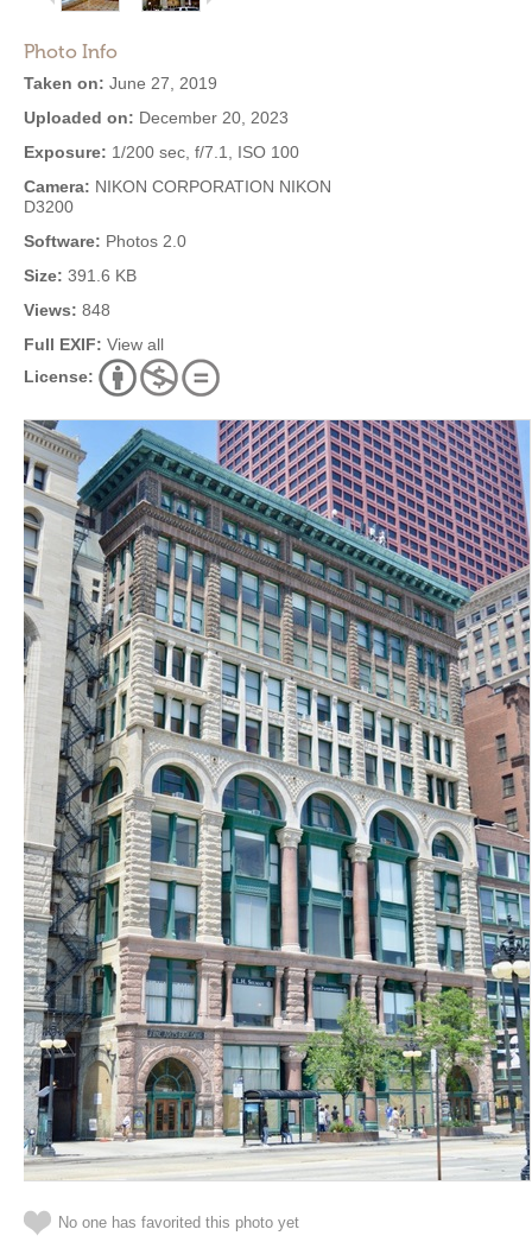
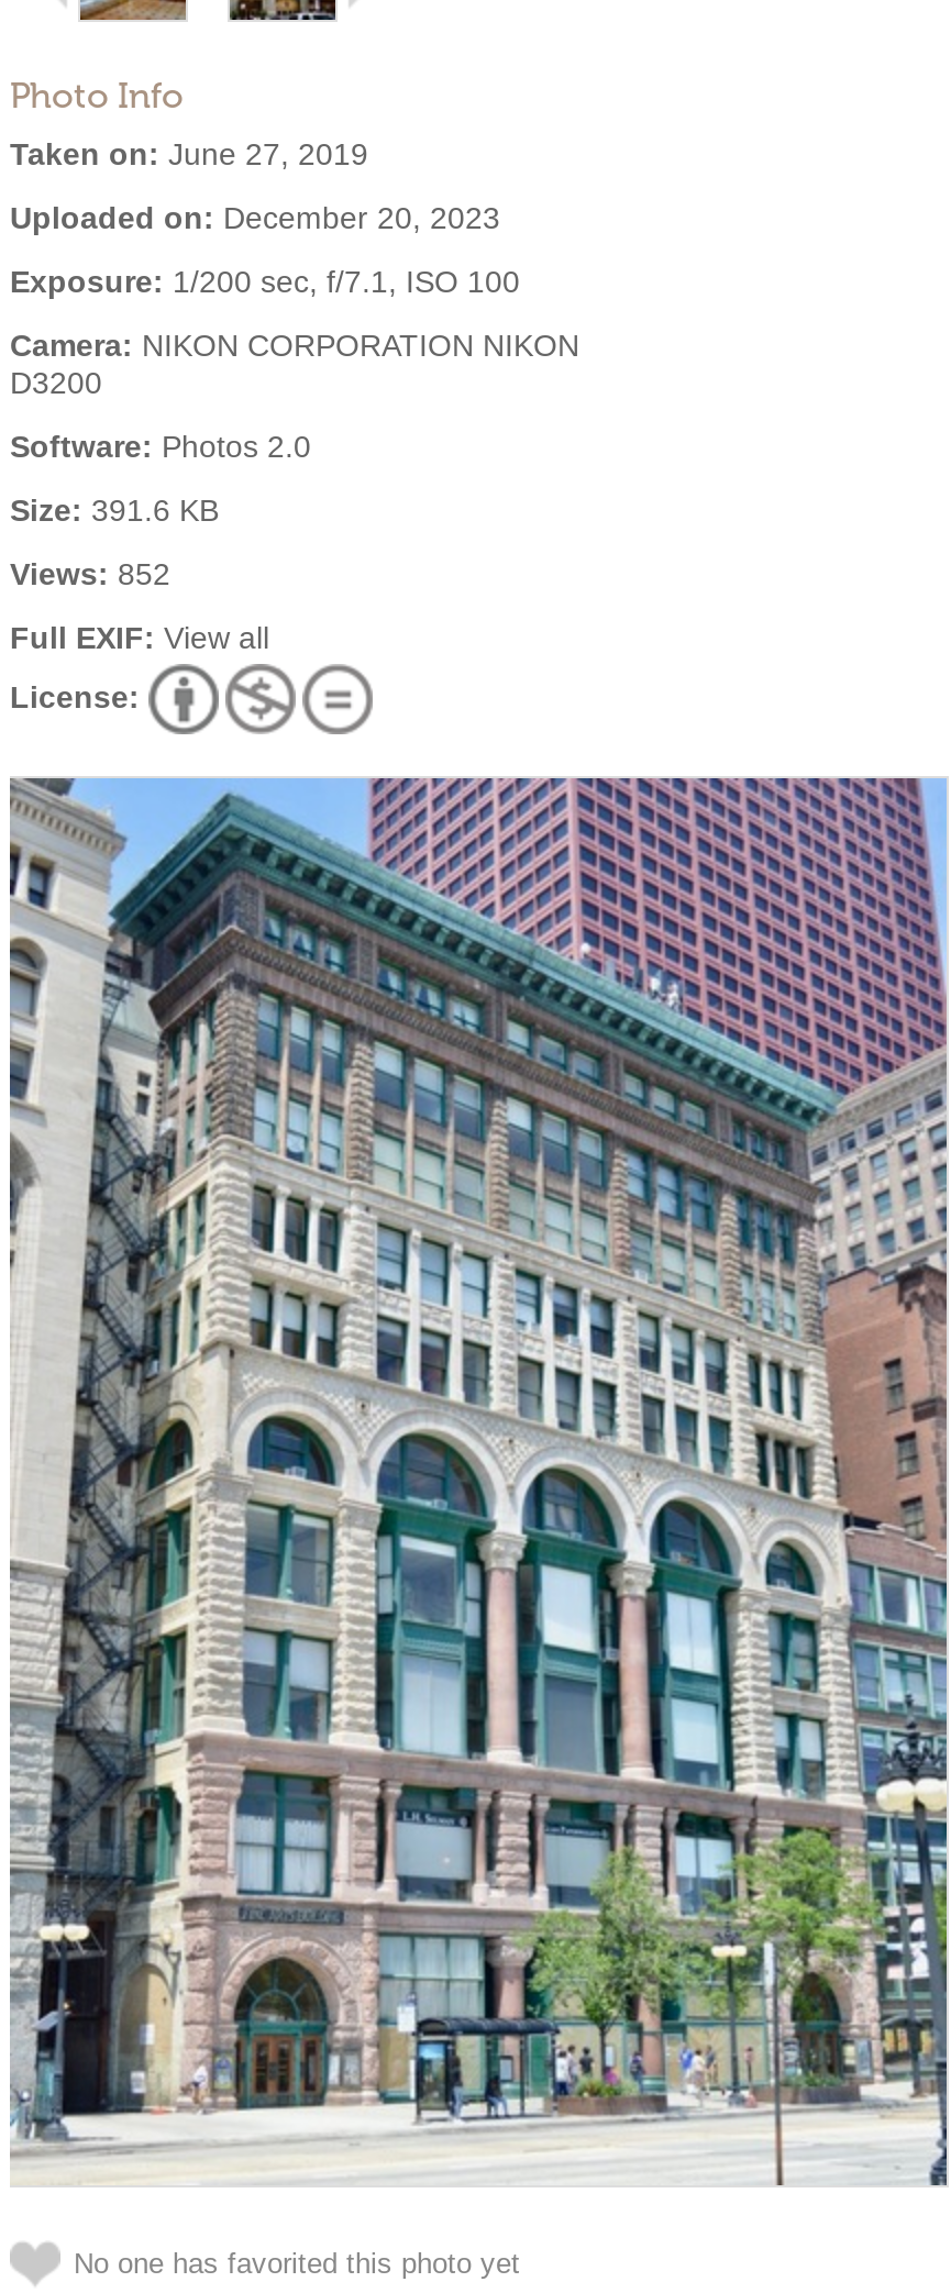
[24,300,110,319] Views: 848 -> [10,556,170,591] Views: 852

